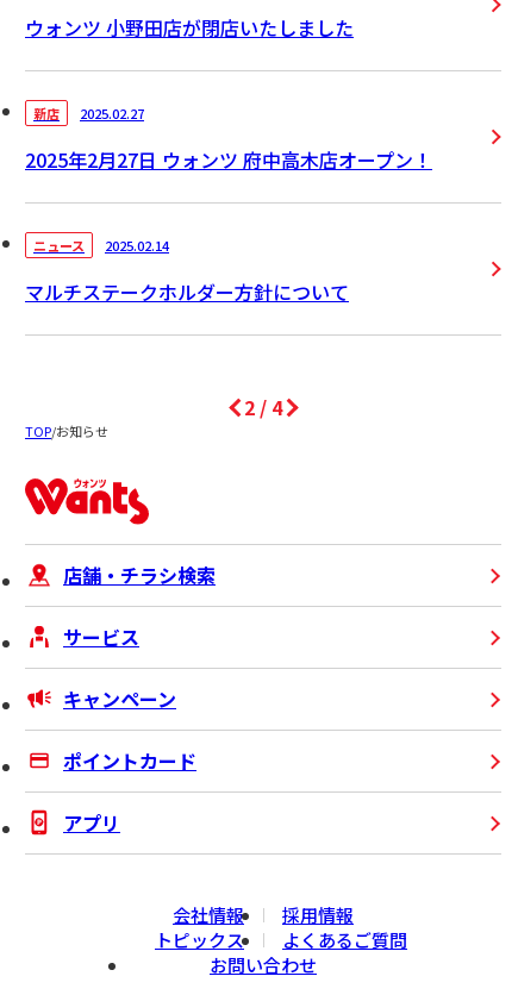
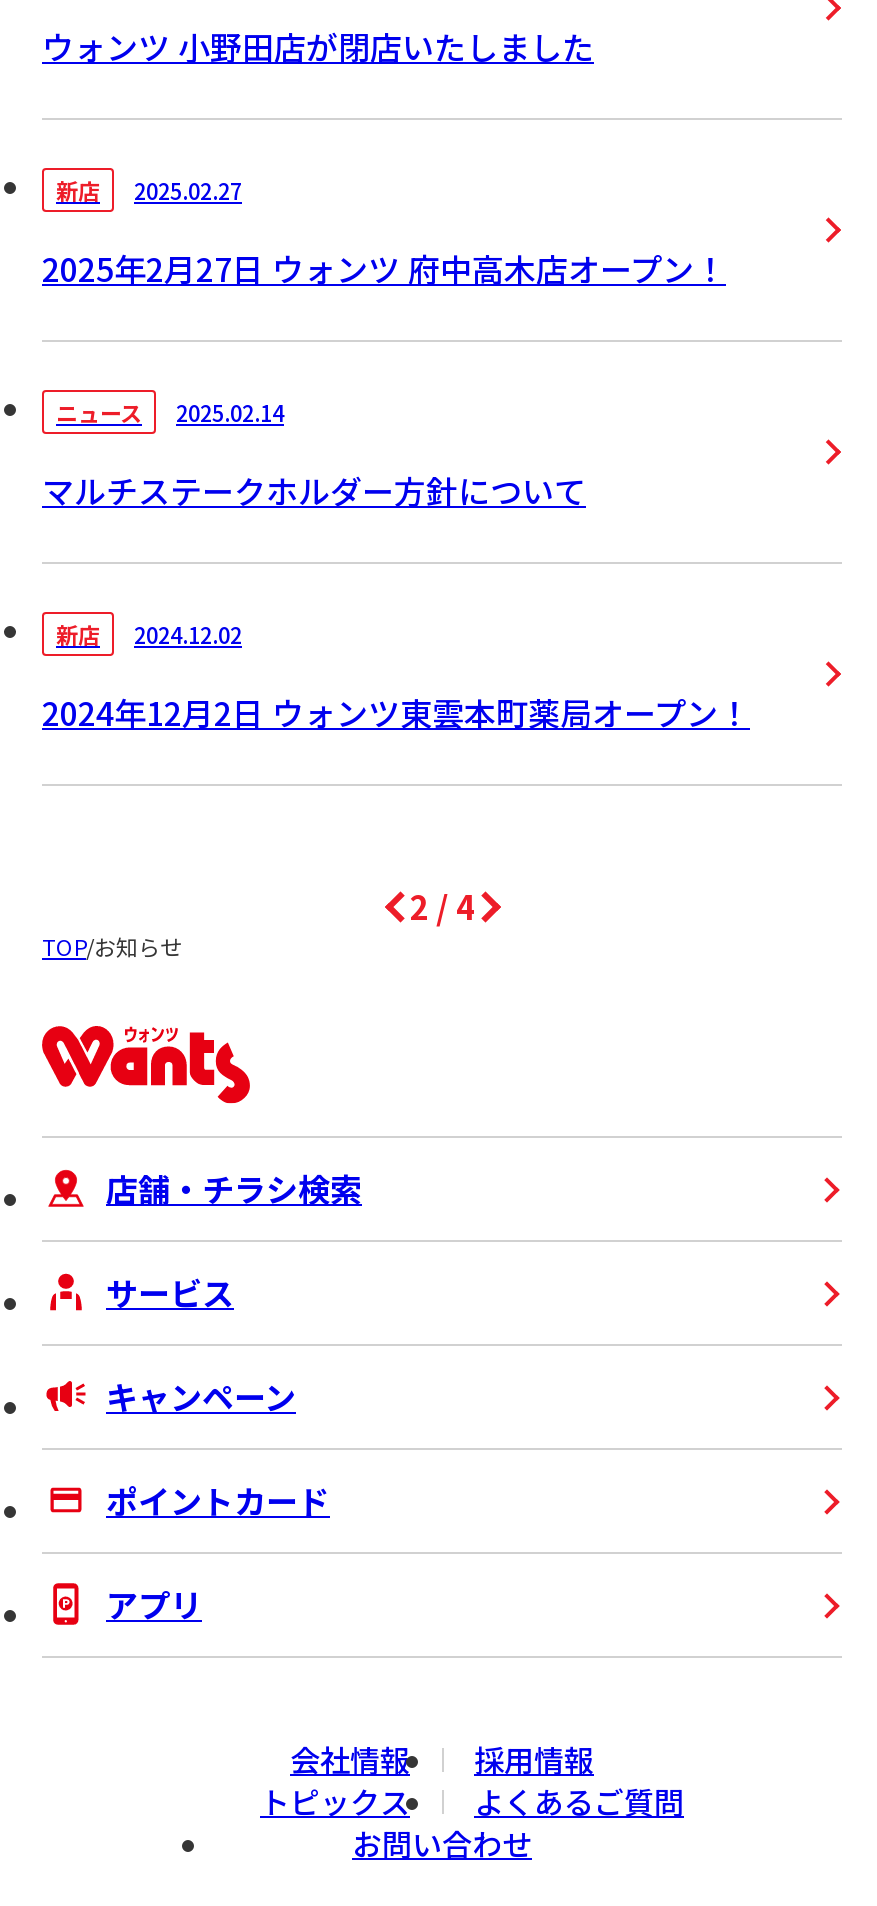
none -> [42,617,750,736] 新店 | 2024.12.02 | 2024年12月2日 ウォンツ東雲本町薬局オープン！

